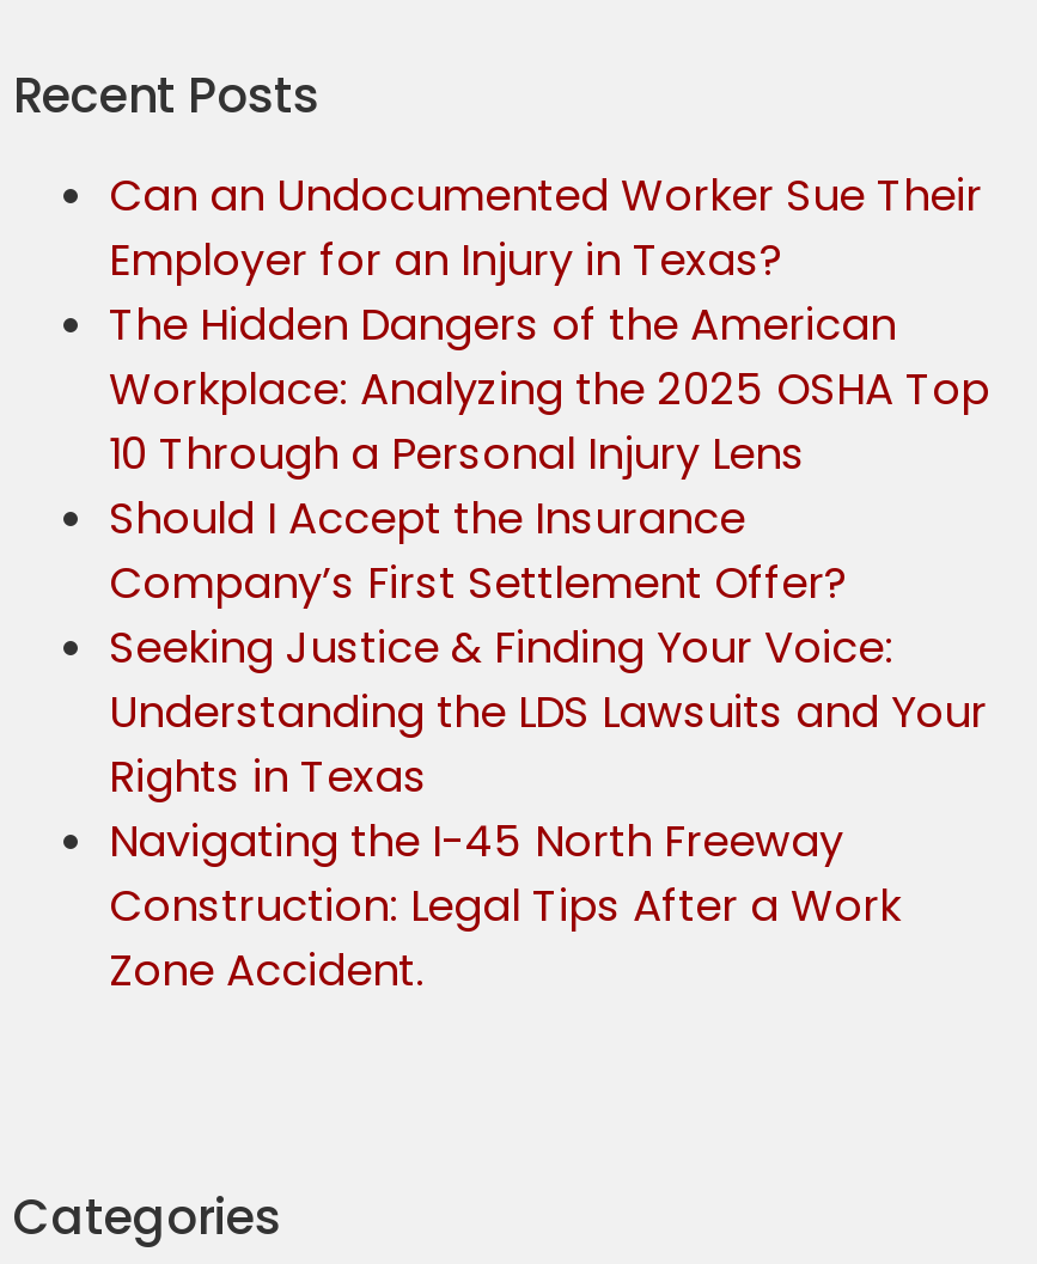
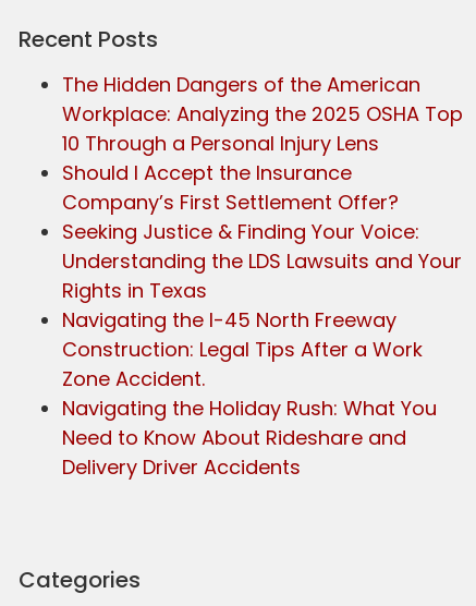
[109,165,982,289] Can an Undocumented Worker Sue Their | Employer for an Injury in Texas? -> none
moved [109,294,989,999] -> [62,71,463,393]: The Hidden Dangers of the American | Workplace: Analyzing the 2025 OSHA Top | 10 Through a Personal Injury Lens | ... | Construction: Legal Tips After a Work | Zone Accident.
none -> [62,395,437,481] Navigating the Holiday Rush: What You | Need to Know About Rideshare and | Delivery Driver Accidents

